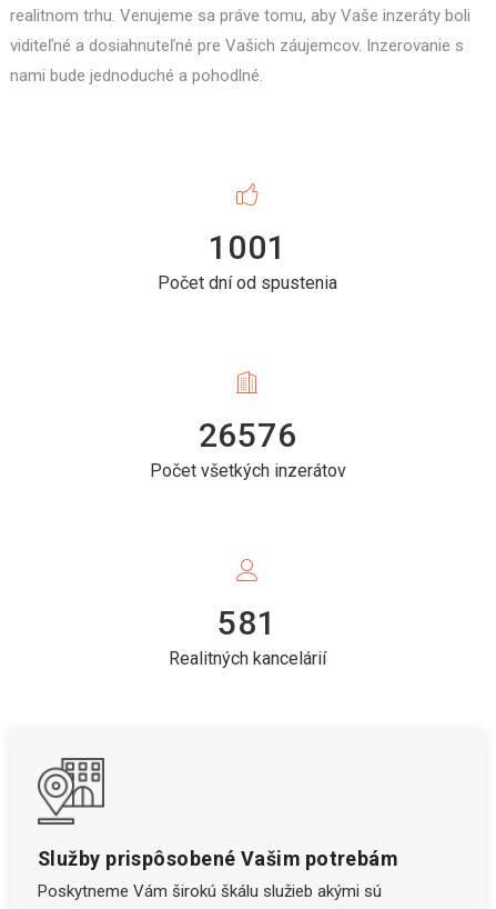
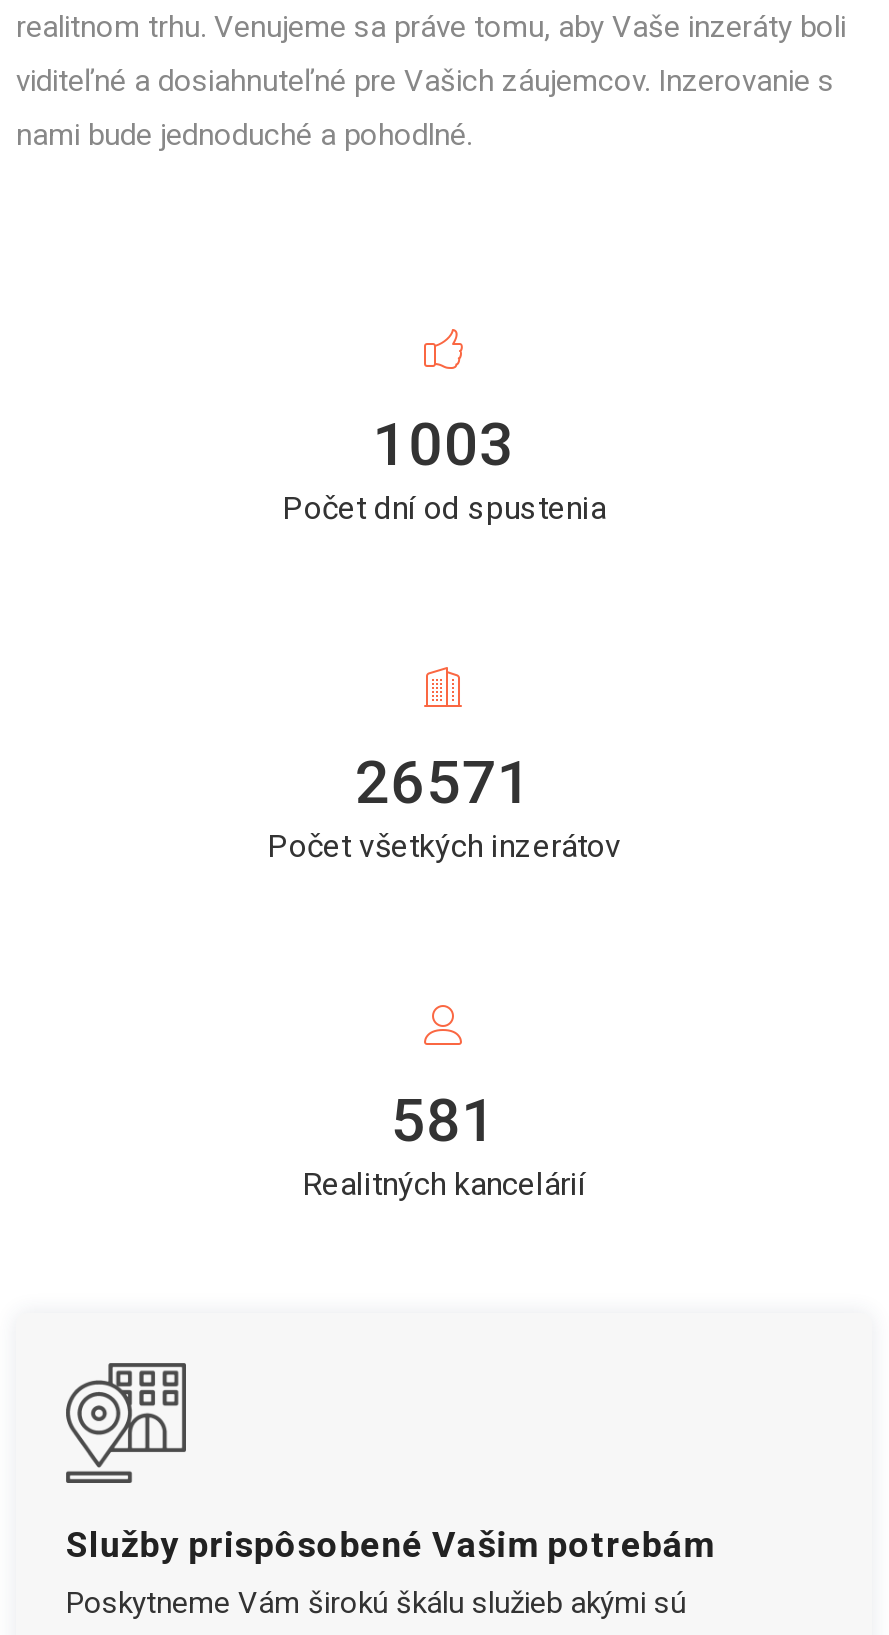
[208,228,287,267] 1001 -> [373,409,515,479] 1003
[198,416,297,454] 26576 -> [355,747,533,817] 26571

